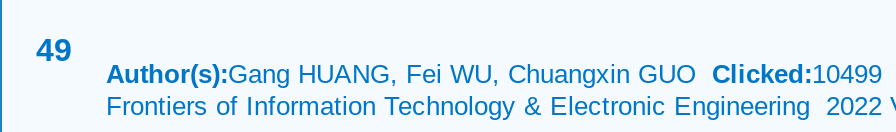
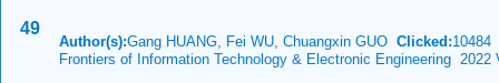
[106,59,896,89] Author(s):Gang HUANG, Fei WU, Chuangxin GUO Clicked:10499 -> [59,33,499,50] Author(s):Gang HUANG, Fei WU, Chuangxin GUO Clicked:10484

